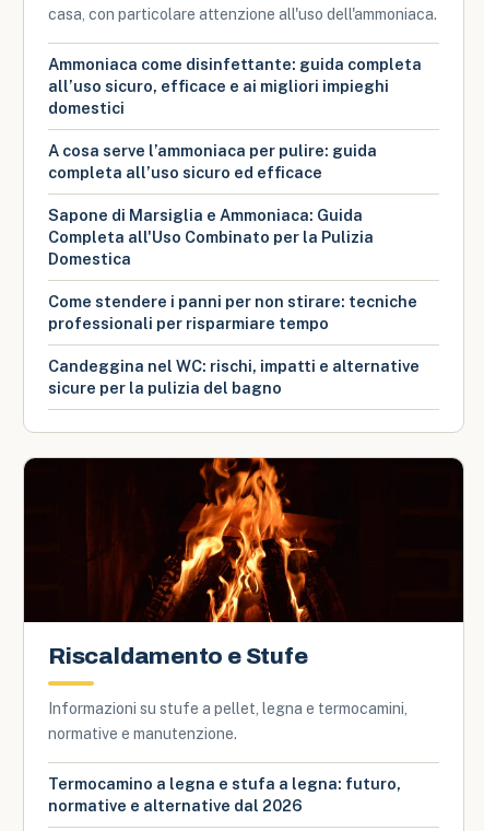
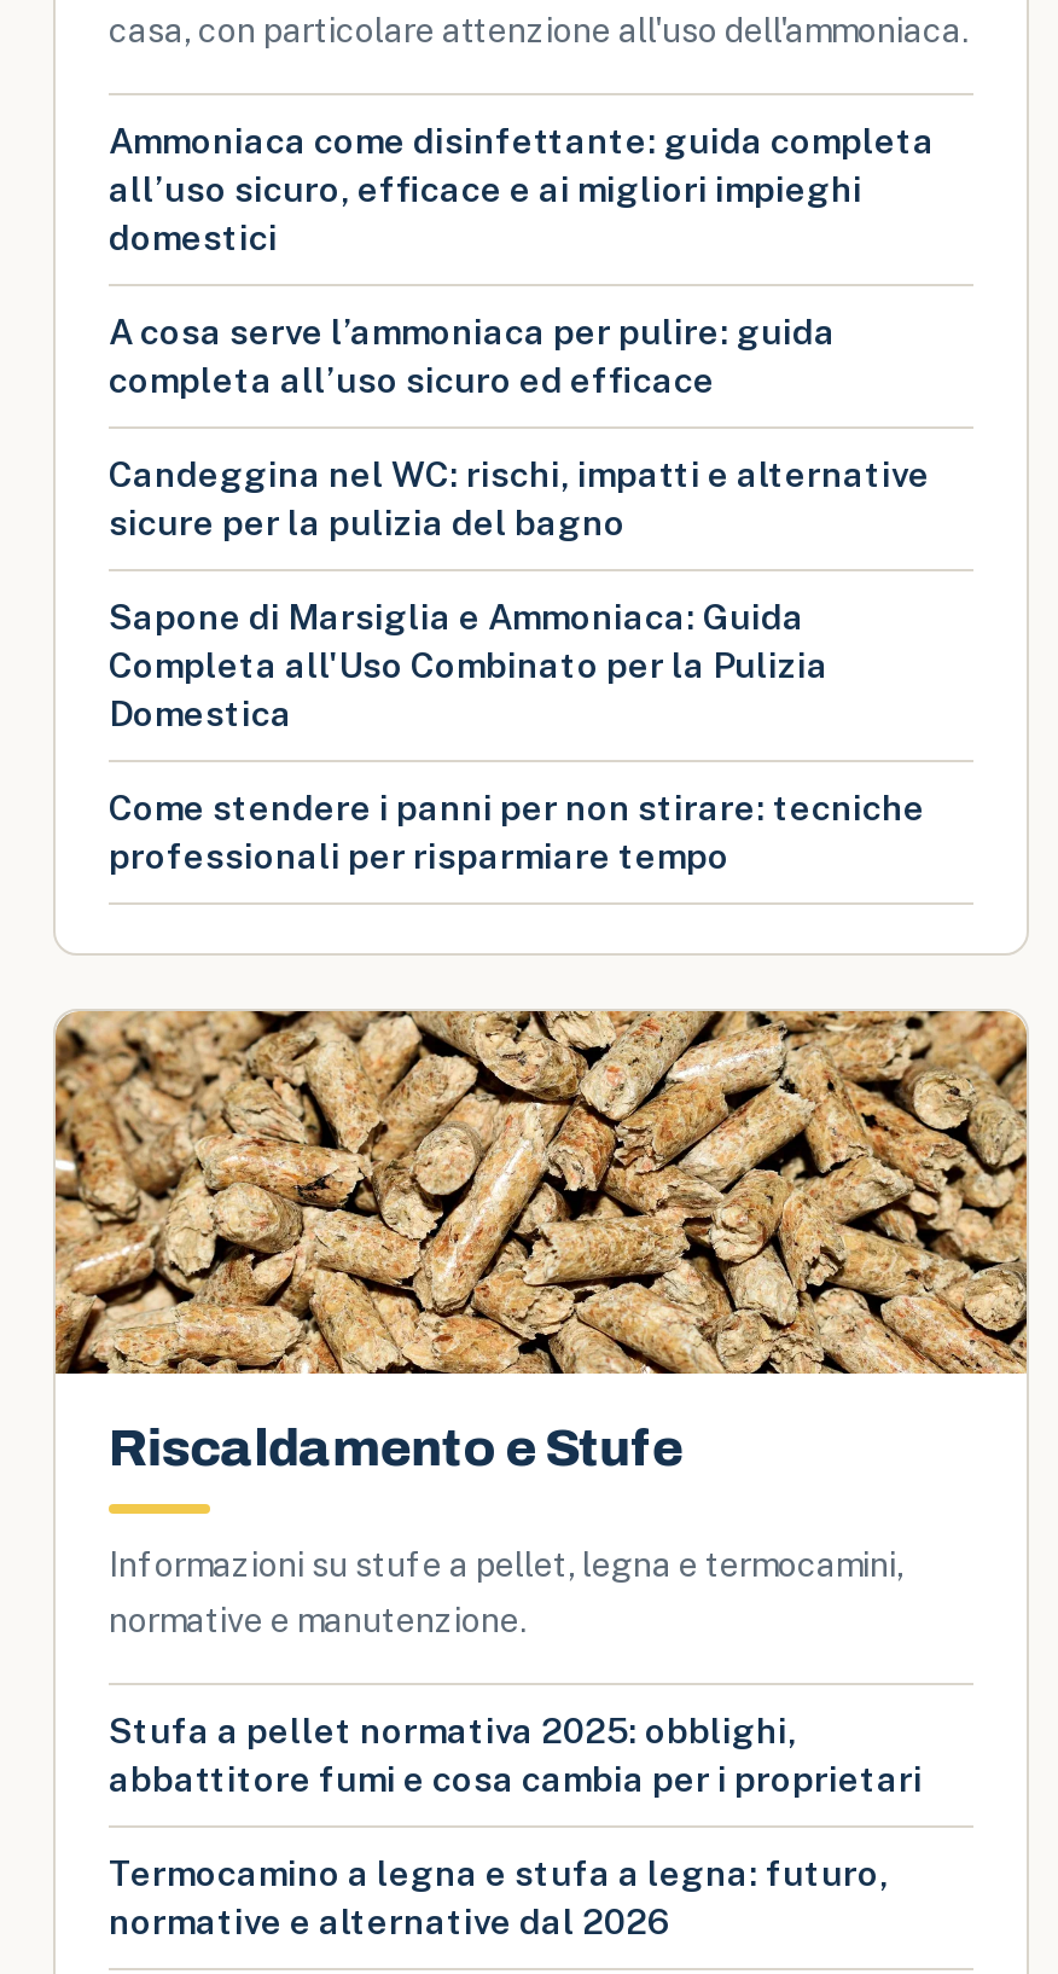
moved [48,356,420,397] -> [109,453,930,542]: Candeggina nel WC: rischi, impatti e alternative | sicure per la pulizia del bagno
[23,457,464,623] [image] -> [53,1009,1029,1376] [image]
none -> [109,1709,923,1799] Stufa a pellet normativa 2025: obblighi, | abbattitore fumi e cosa cambia per i proprietari

